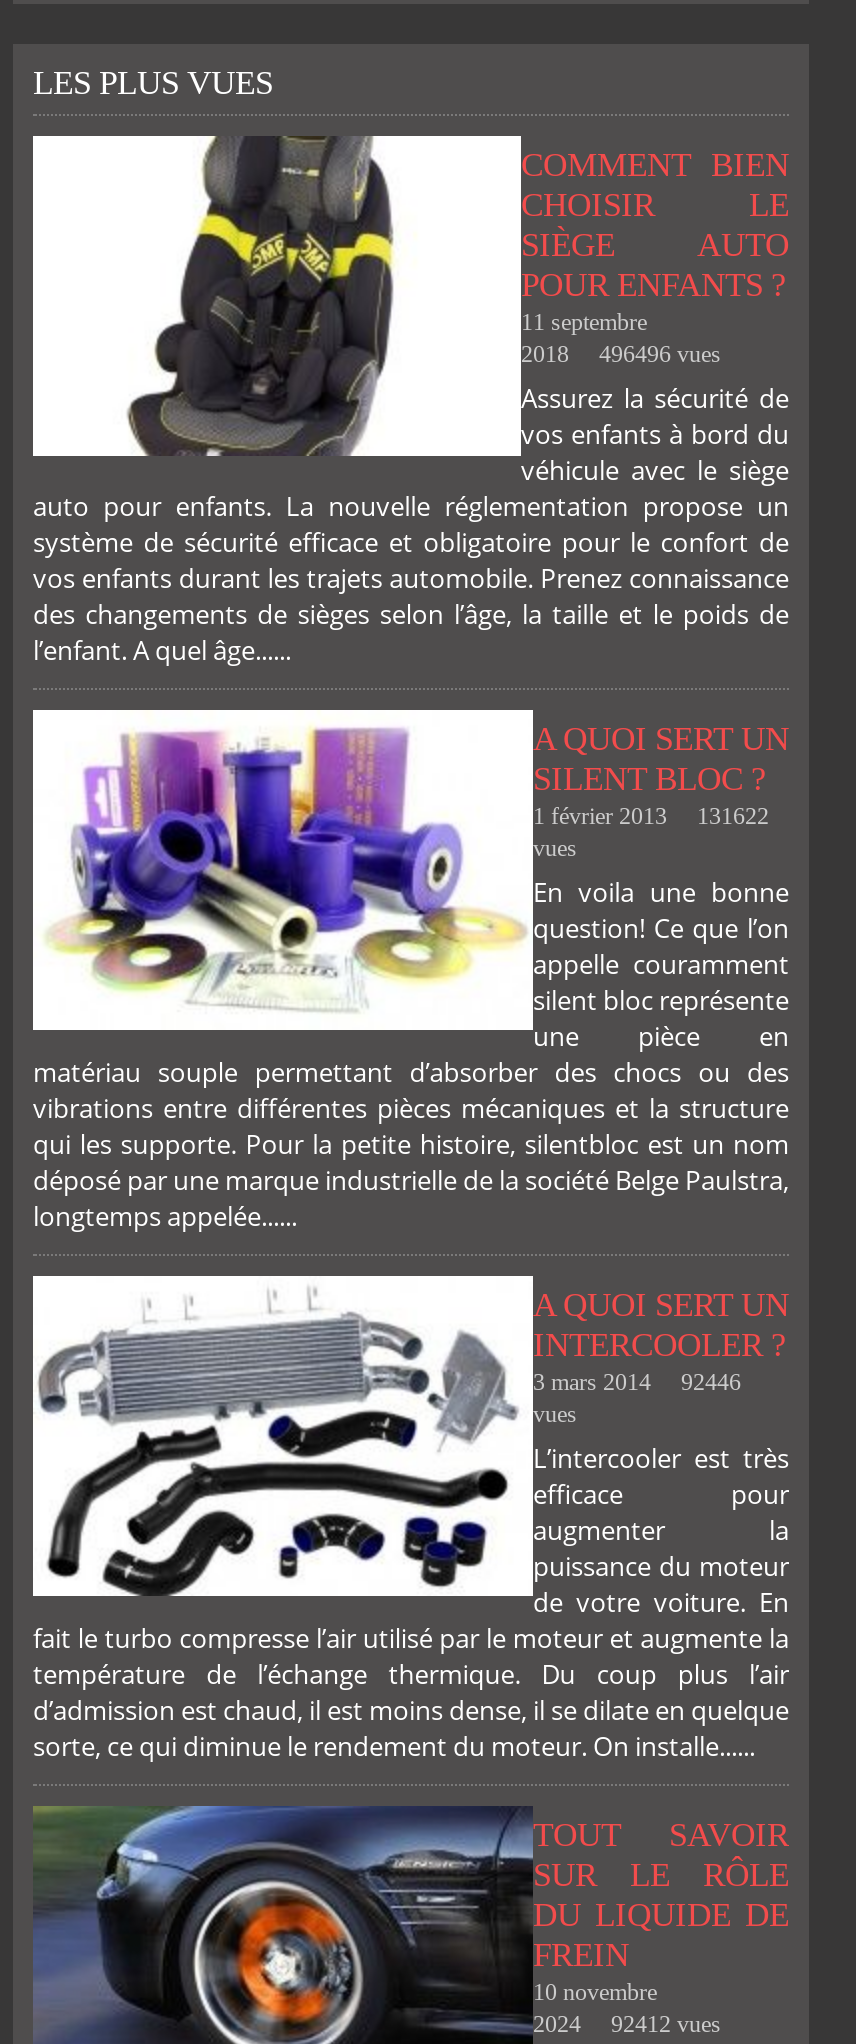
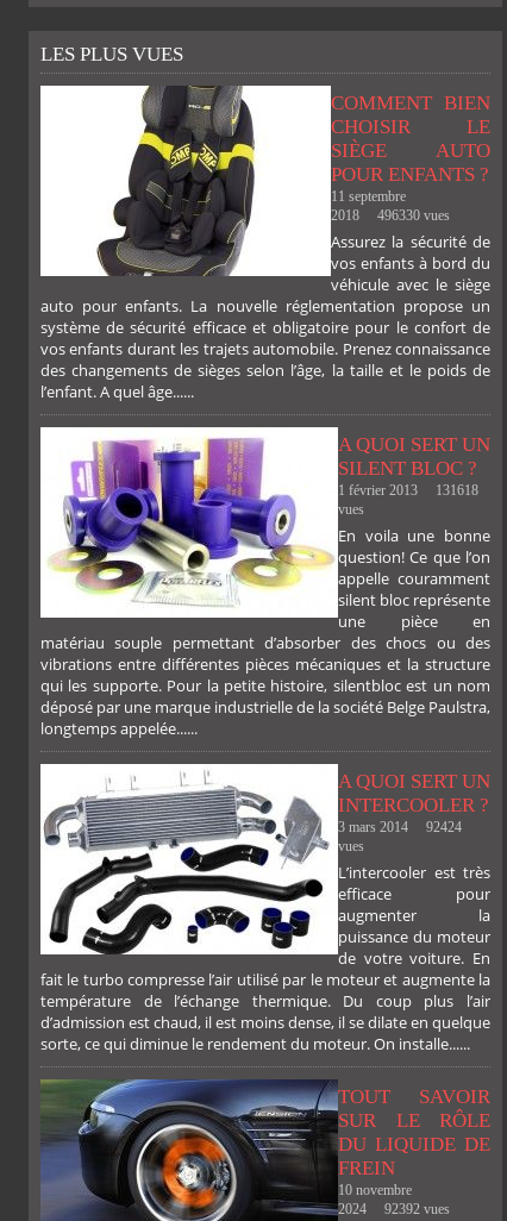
[521,340,721,368] 2018 496496 vues -> [331,207,450,224] 2018 496330 vues
[533,802,769,830] 1 février 2013 131622 -> [338,482,478,499] 1 février 2013 131618
[533,1368,741,1396] 3 mars 2014 92446 -> [338,819,462,835] 3 mars 2014 92424
[533,2010,721,2038] 2024 92412 vues -> [338,1201,450,1217] 2024 92392 vues

